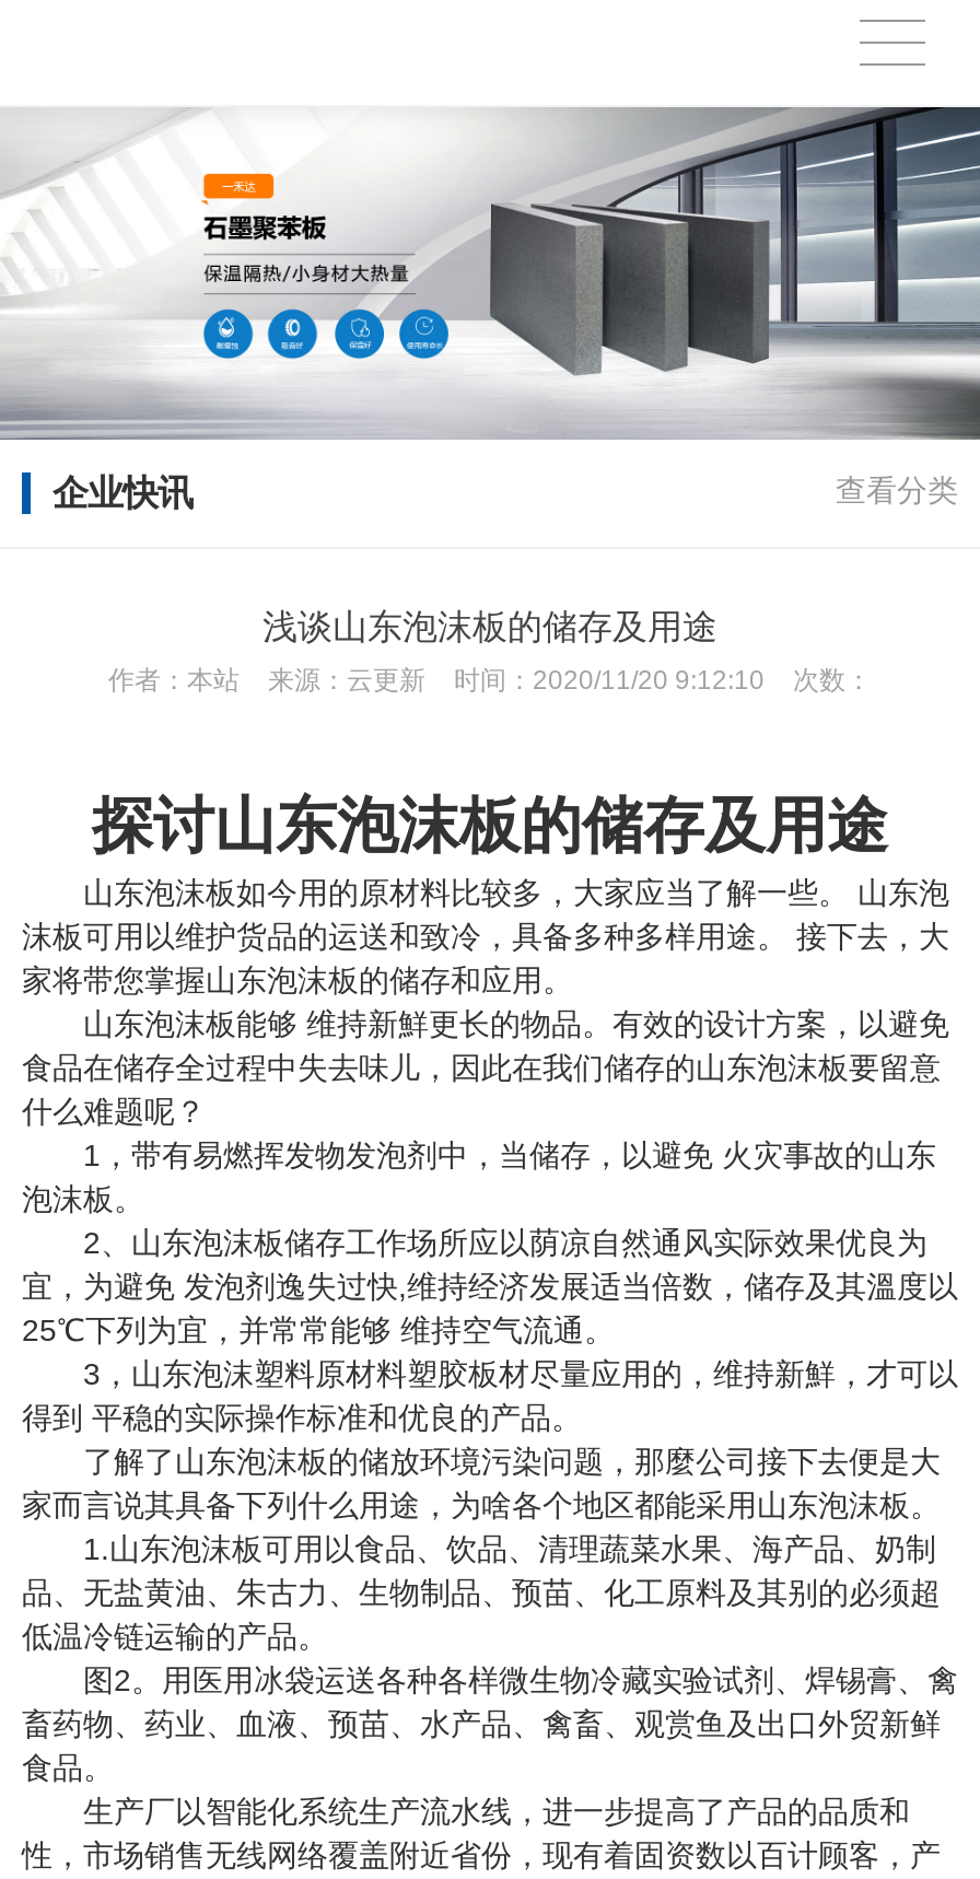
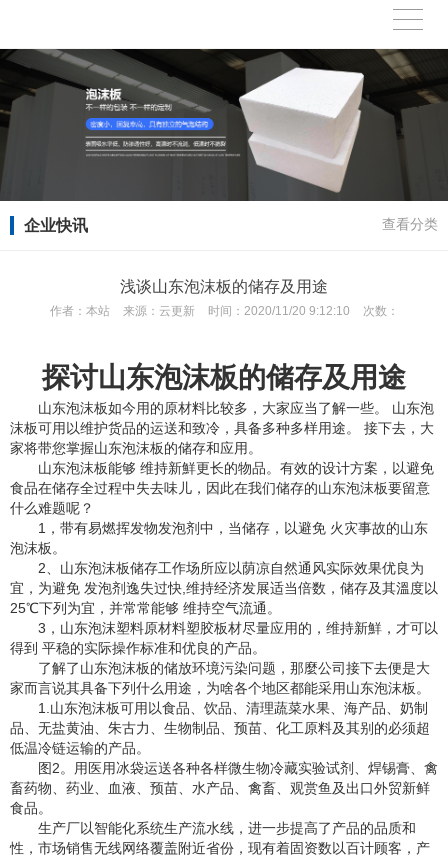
[7,105,973,442] [image] -> [3,48,445,201] [image]

